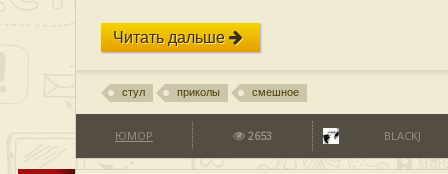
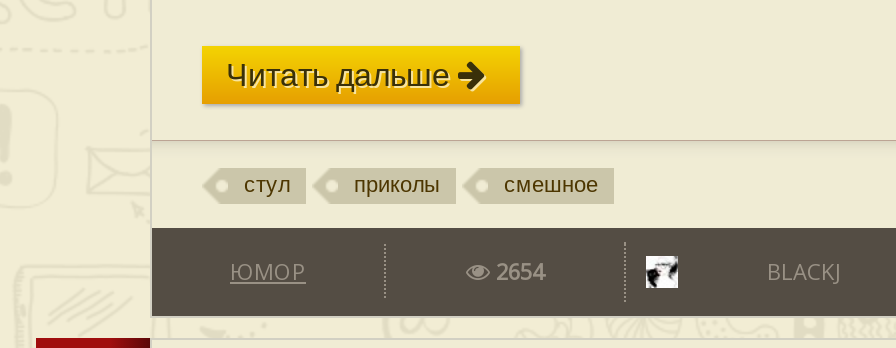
[245,128,272,143] 2653 -> [490,256,544,286] 2654

